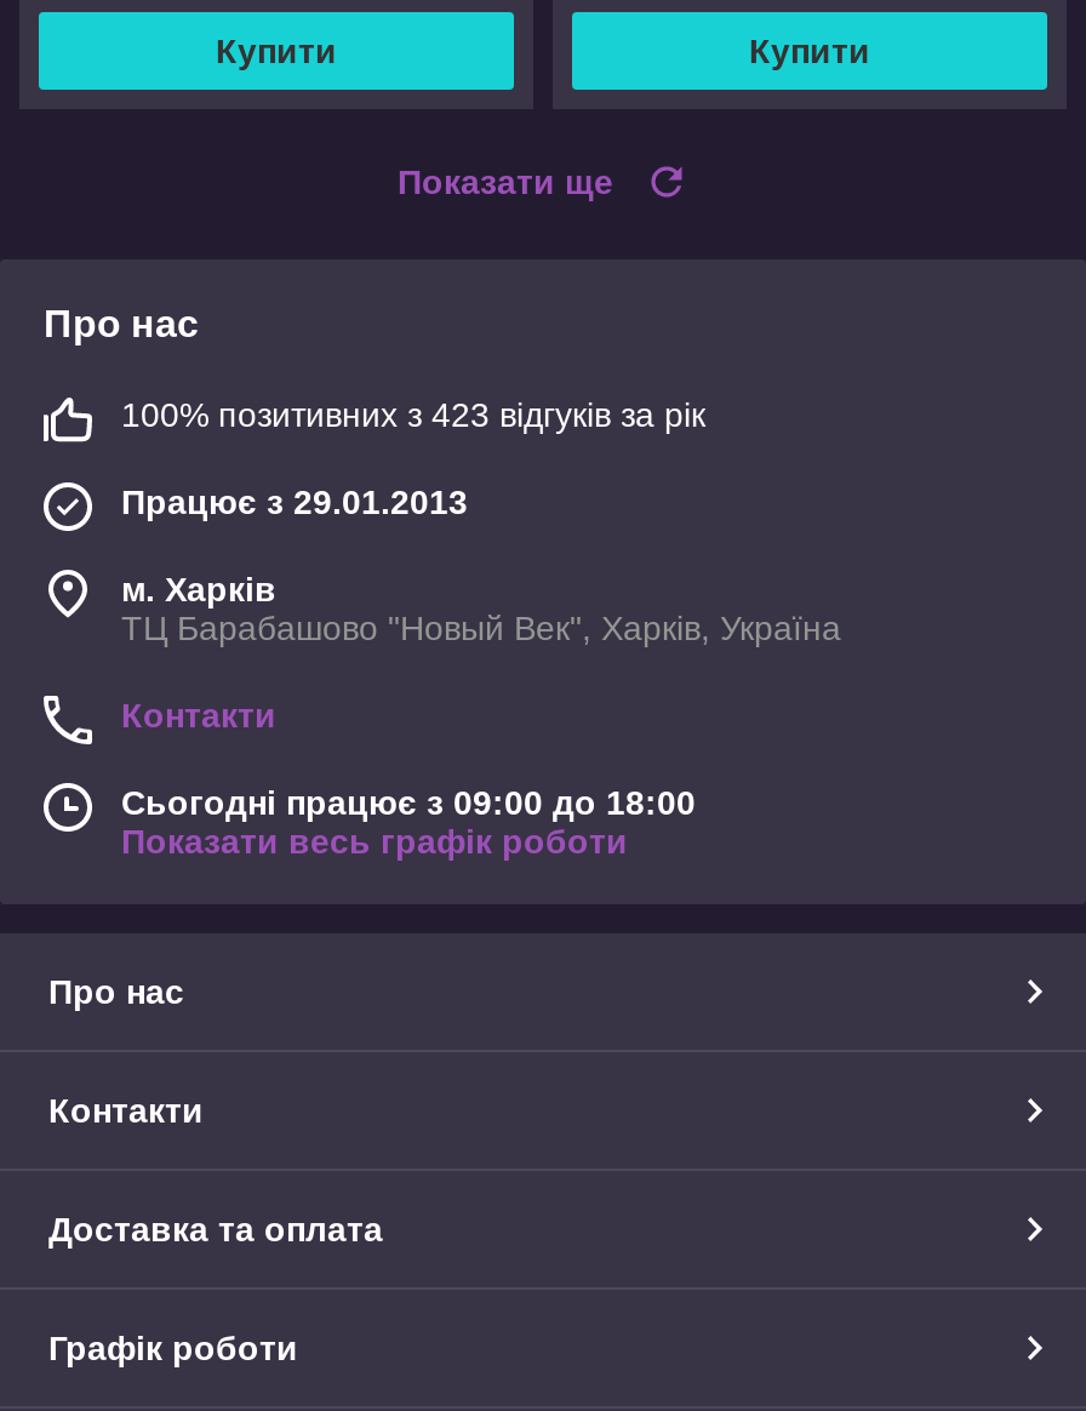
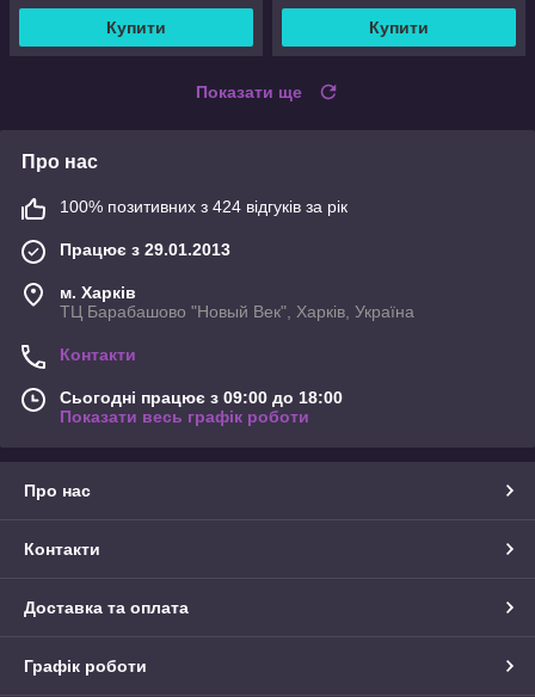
[121,396,705,434] 100% позитивних з 423 відгуків за рік -> [60,197,348,216] 100% позитивних з 424 відгуків за рік

